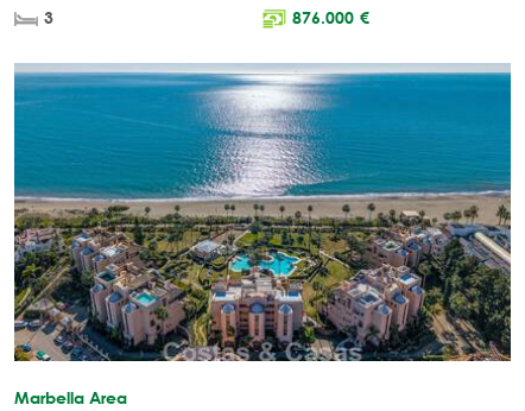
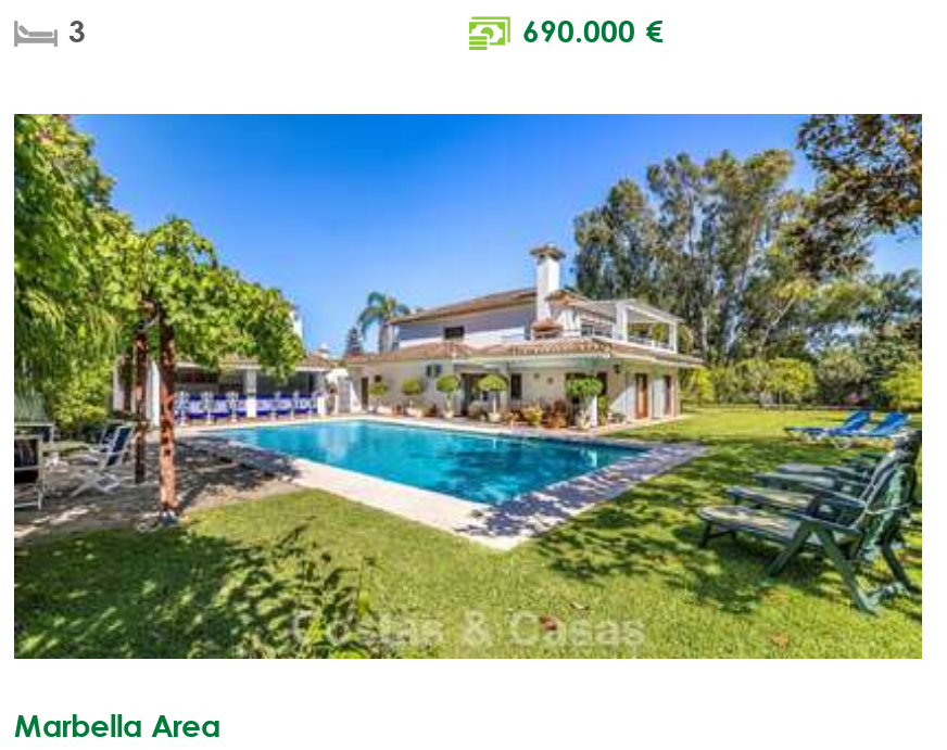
[292,8,369,28] 876.000 € -> [522,13,664,50] 690.000 €
[13,63,512,362] [image] -> [12,112,924,661] [image]

